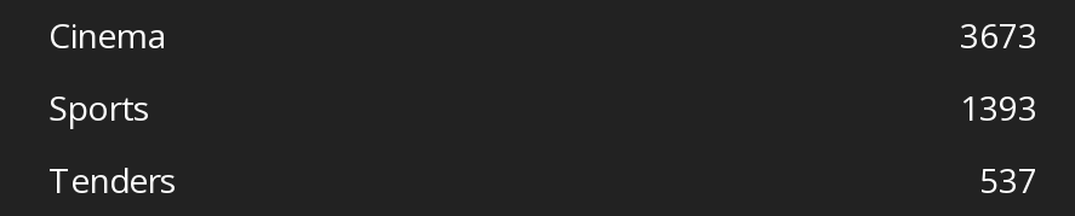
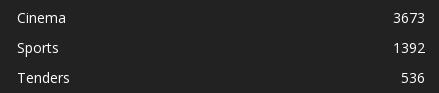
[960,85,1037,131] 1393 -> [393,38,425,57] 1392
[979,158,1037,204] 537 -> [401,68,425,87] 536

